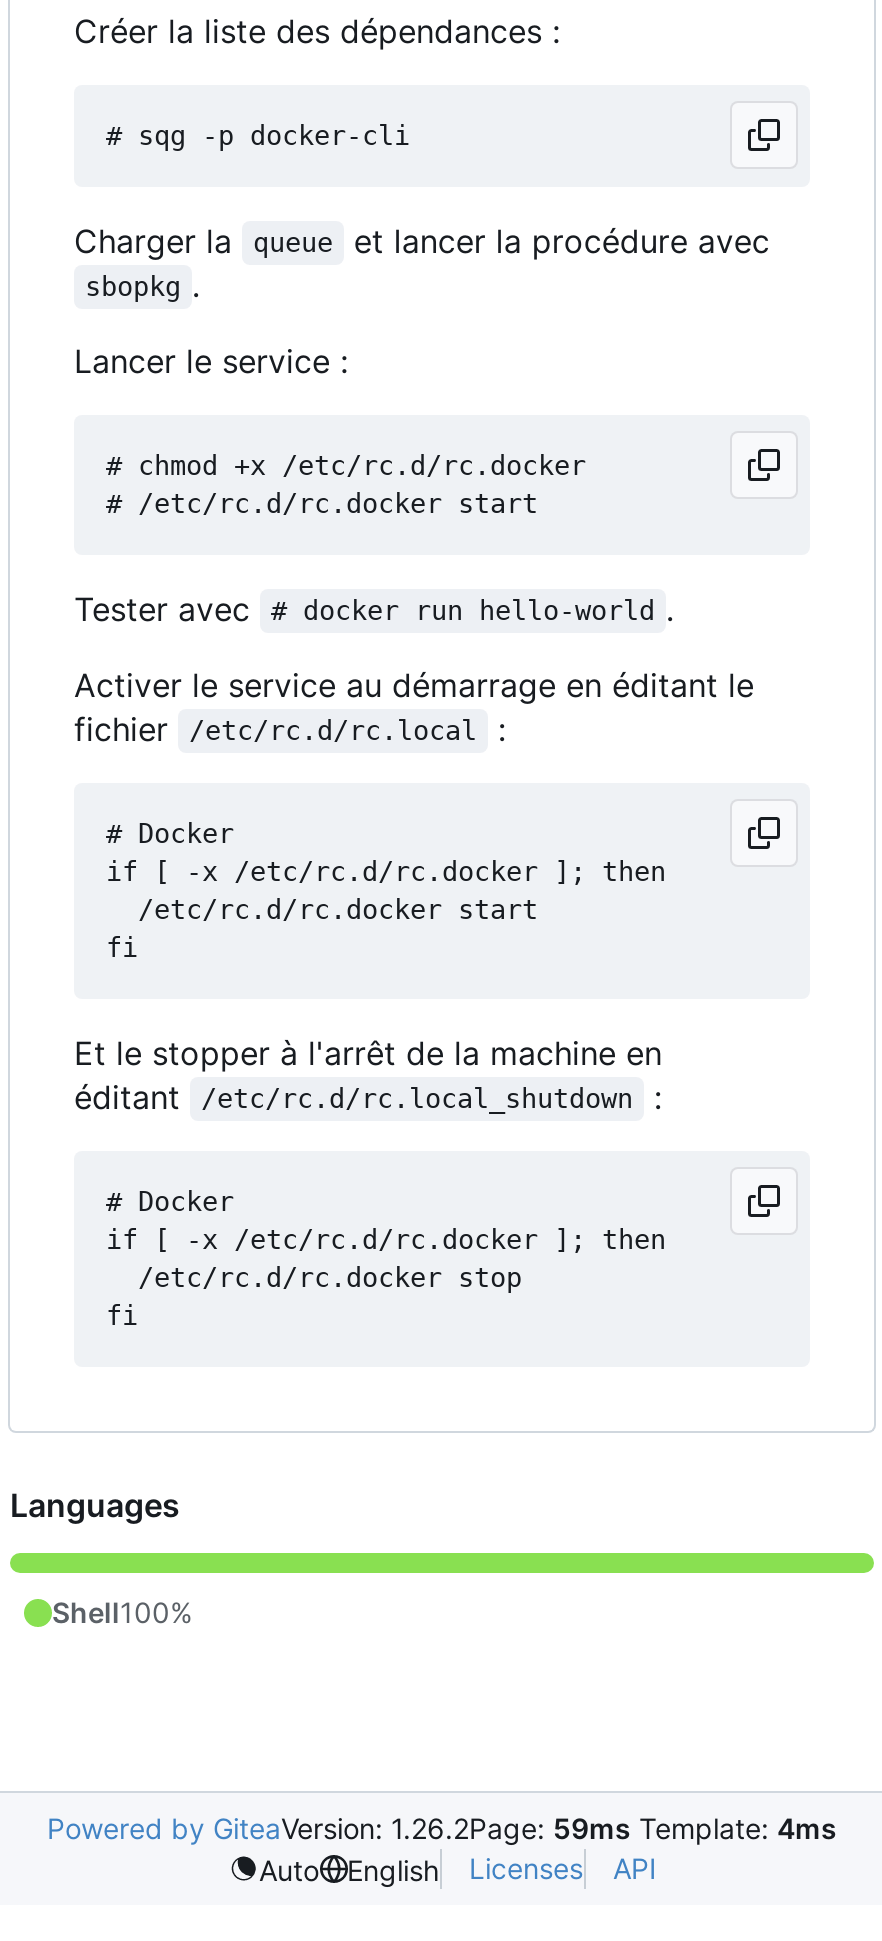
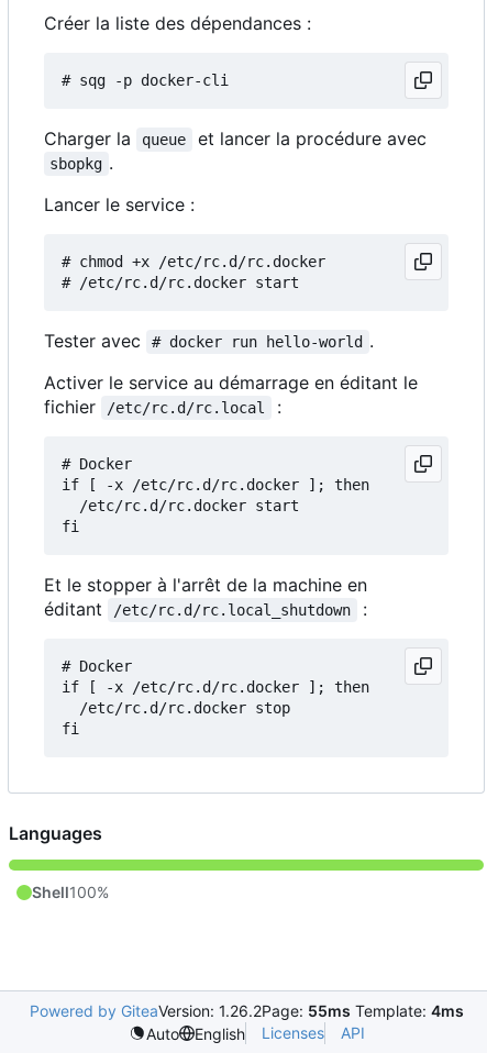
[47,1811,837,1845] Powered by GiteaVersion: 1.26.2Page: 59ms Template: 4ms -> [29,1001,463,1020] Powered by GiteaVersion: 1.26.2Page: 55ms Template: 4ms

